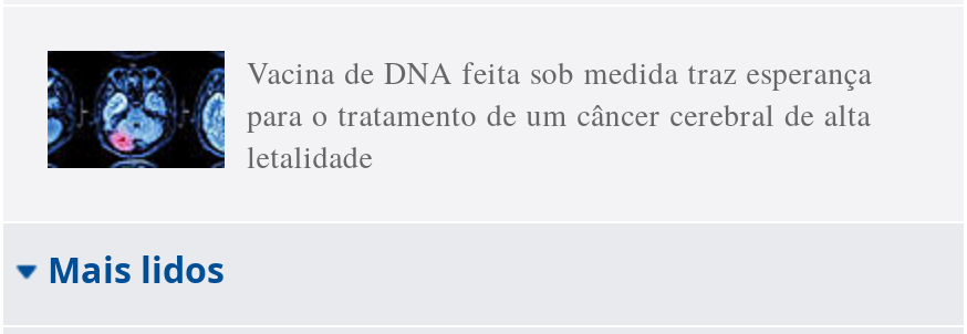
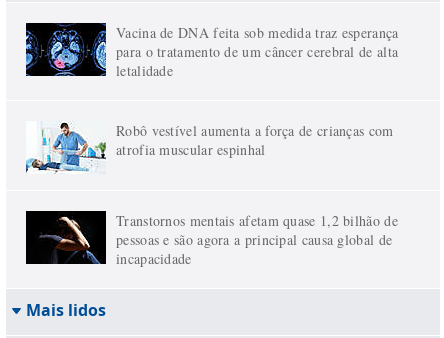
none -> [25,121,393,173] [image] | Robô vestível aumenta a força de crianças com | atrofia muscular espinhal
none -> [25,211,398,268] [image] | Transtornos mentais afetam quase 1,2 bilhão de | pessoas e são agora a principal causa global de | incapacidade

